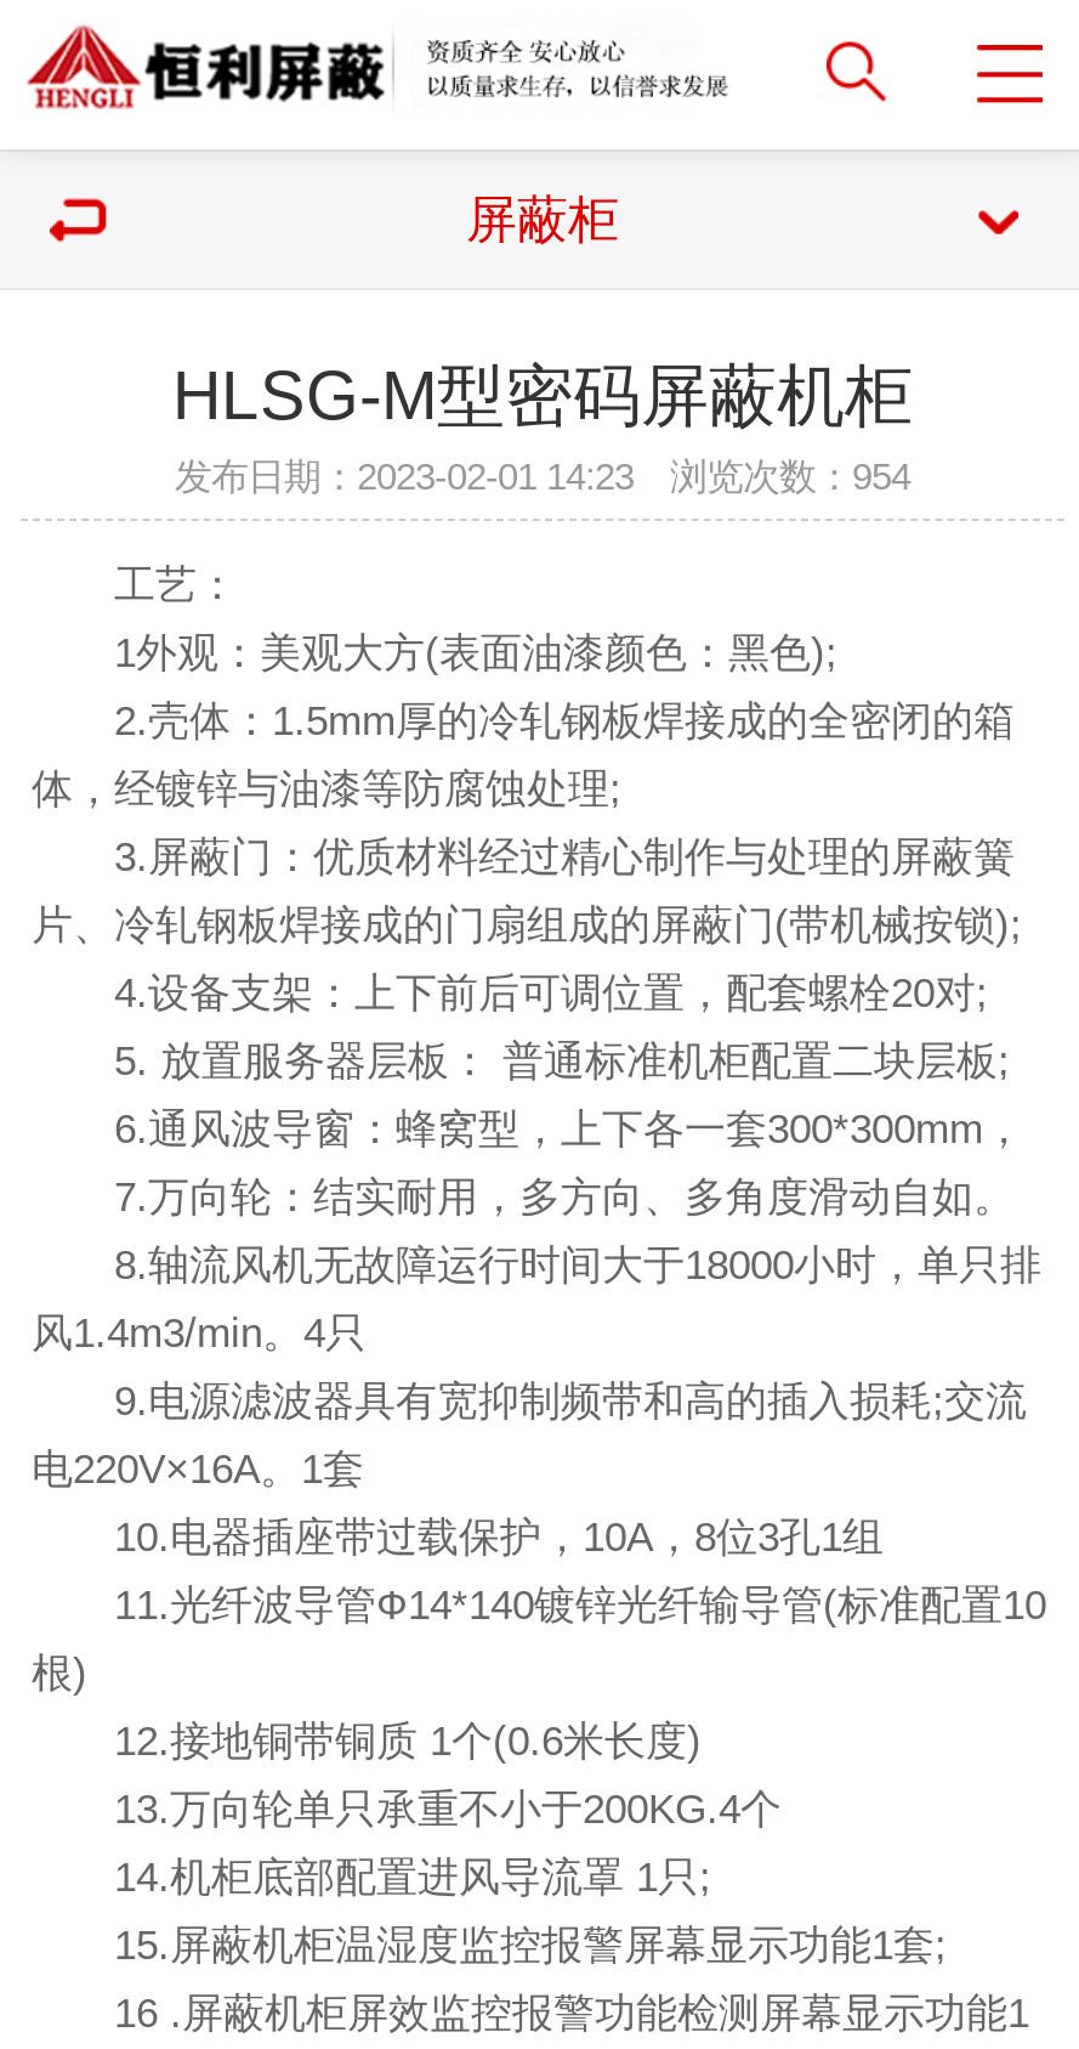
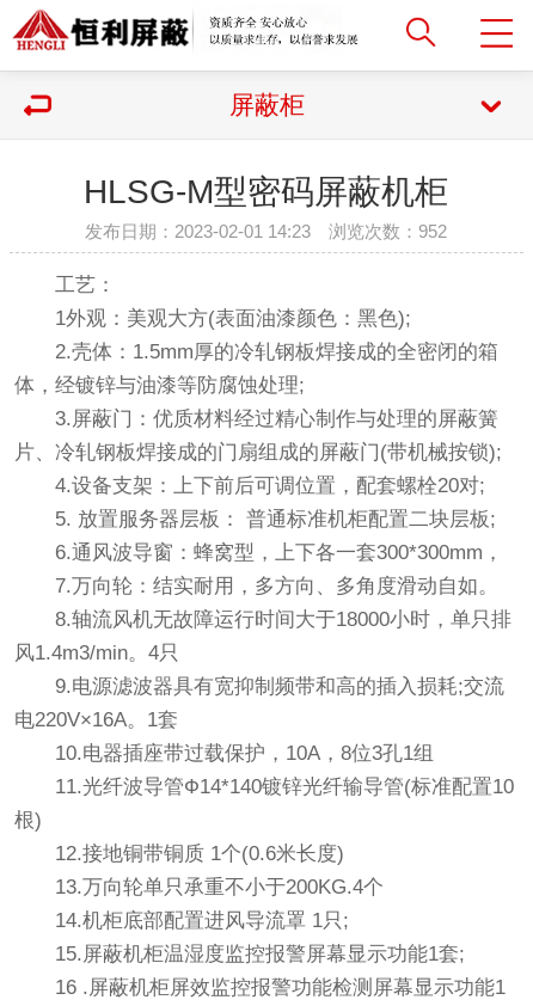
[175,455,910,497] 发布日期：2023-02-01 14:23 浏览次数：954 -> [85,221,448,241] 发布日期：2023-02-01 14:23 浏览次数：952

